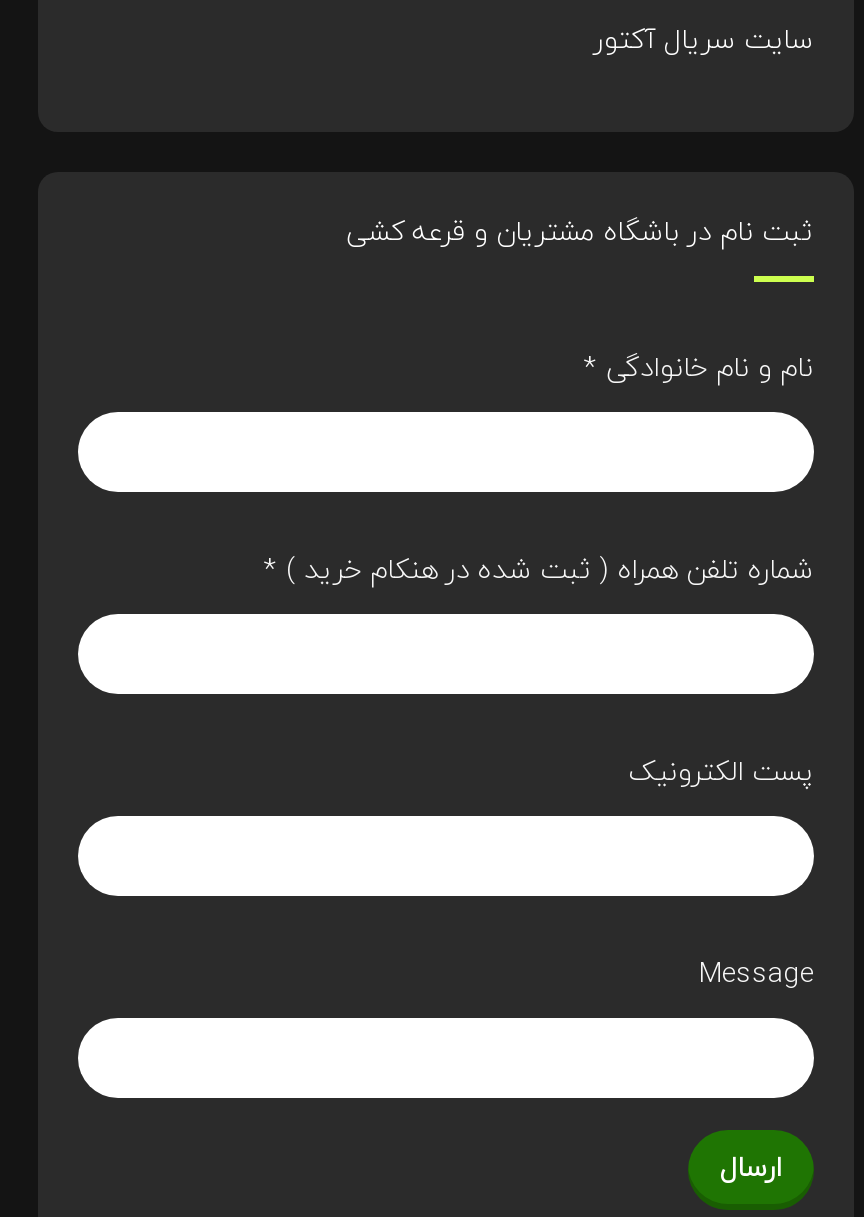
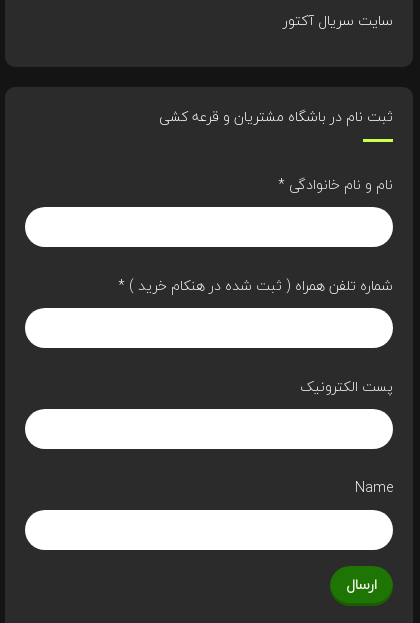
[698,948,814,998] Message -> [355,475,393,500] Name

